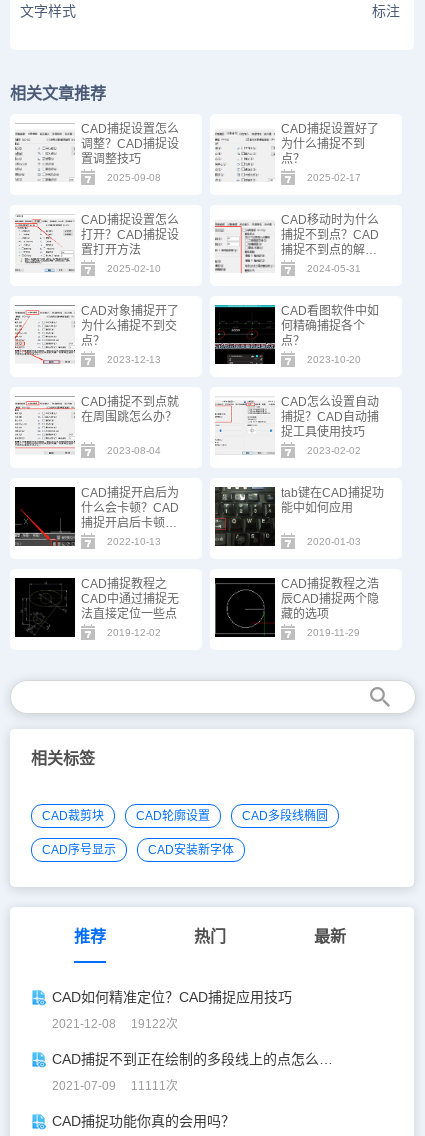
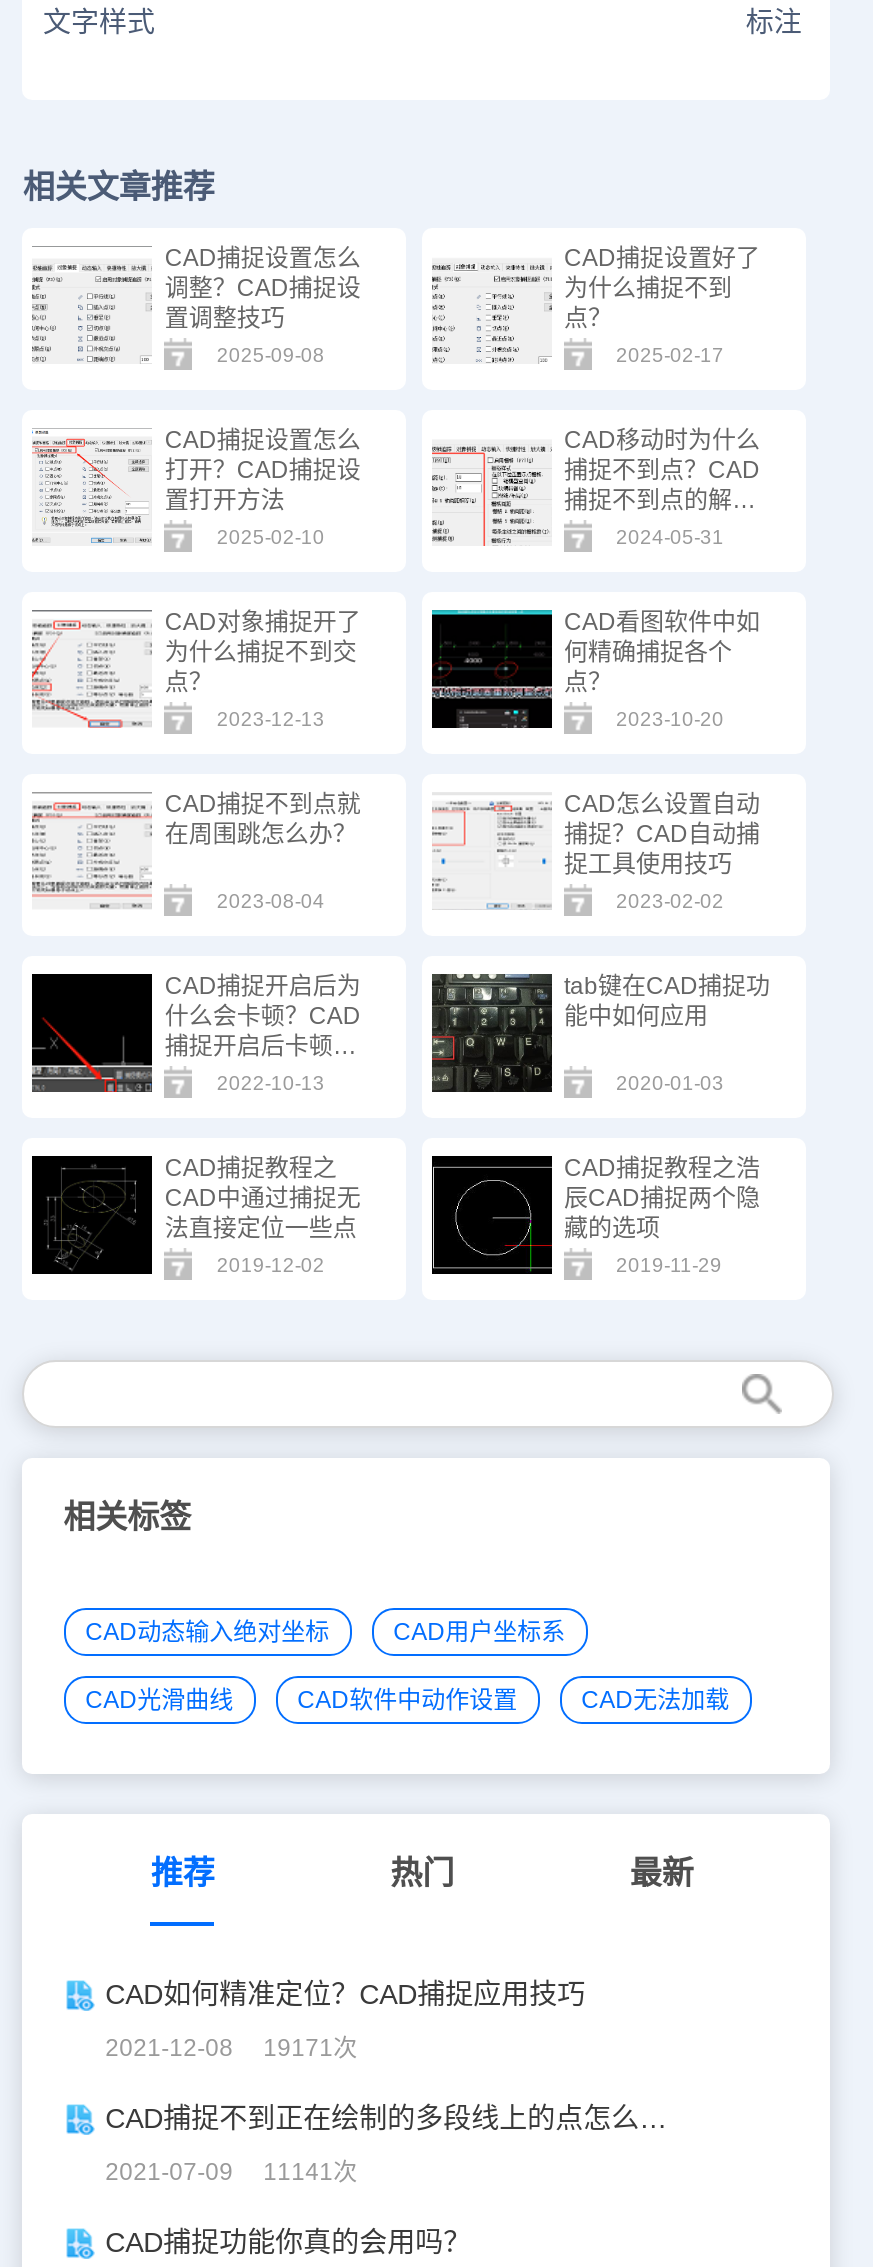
[42,809,328,823] CAD裁剪块 | CAD轮廓设置 | CAD多段线椭圆 -> [85,1618,565,1646] CAD动态输入绝对坐标 | CAD用户坐标系
[42,843,234,857] CAD序号显示 | CAD安装新字体 -> [85,1686,729,1714] CAD光滑曲线 | CAD软件中动作设置 | CAD无法加载
[52,1017,178,1031] 2021-12-08 19122次 -> [105,2034,357,2062] 2021-12-08 19171次
[52,1079,178,1093] 2021-07-09 11111次 -> [105,2158,357,2186] 2021-07-09 11141次

